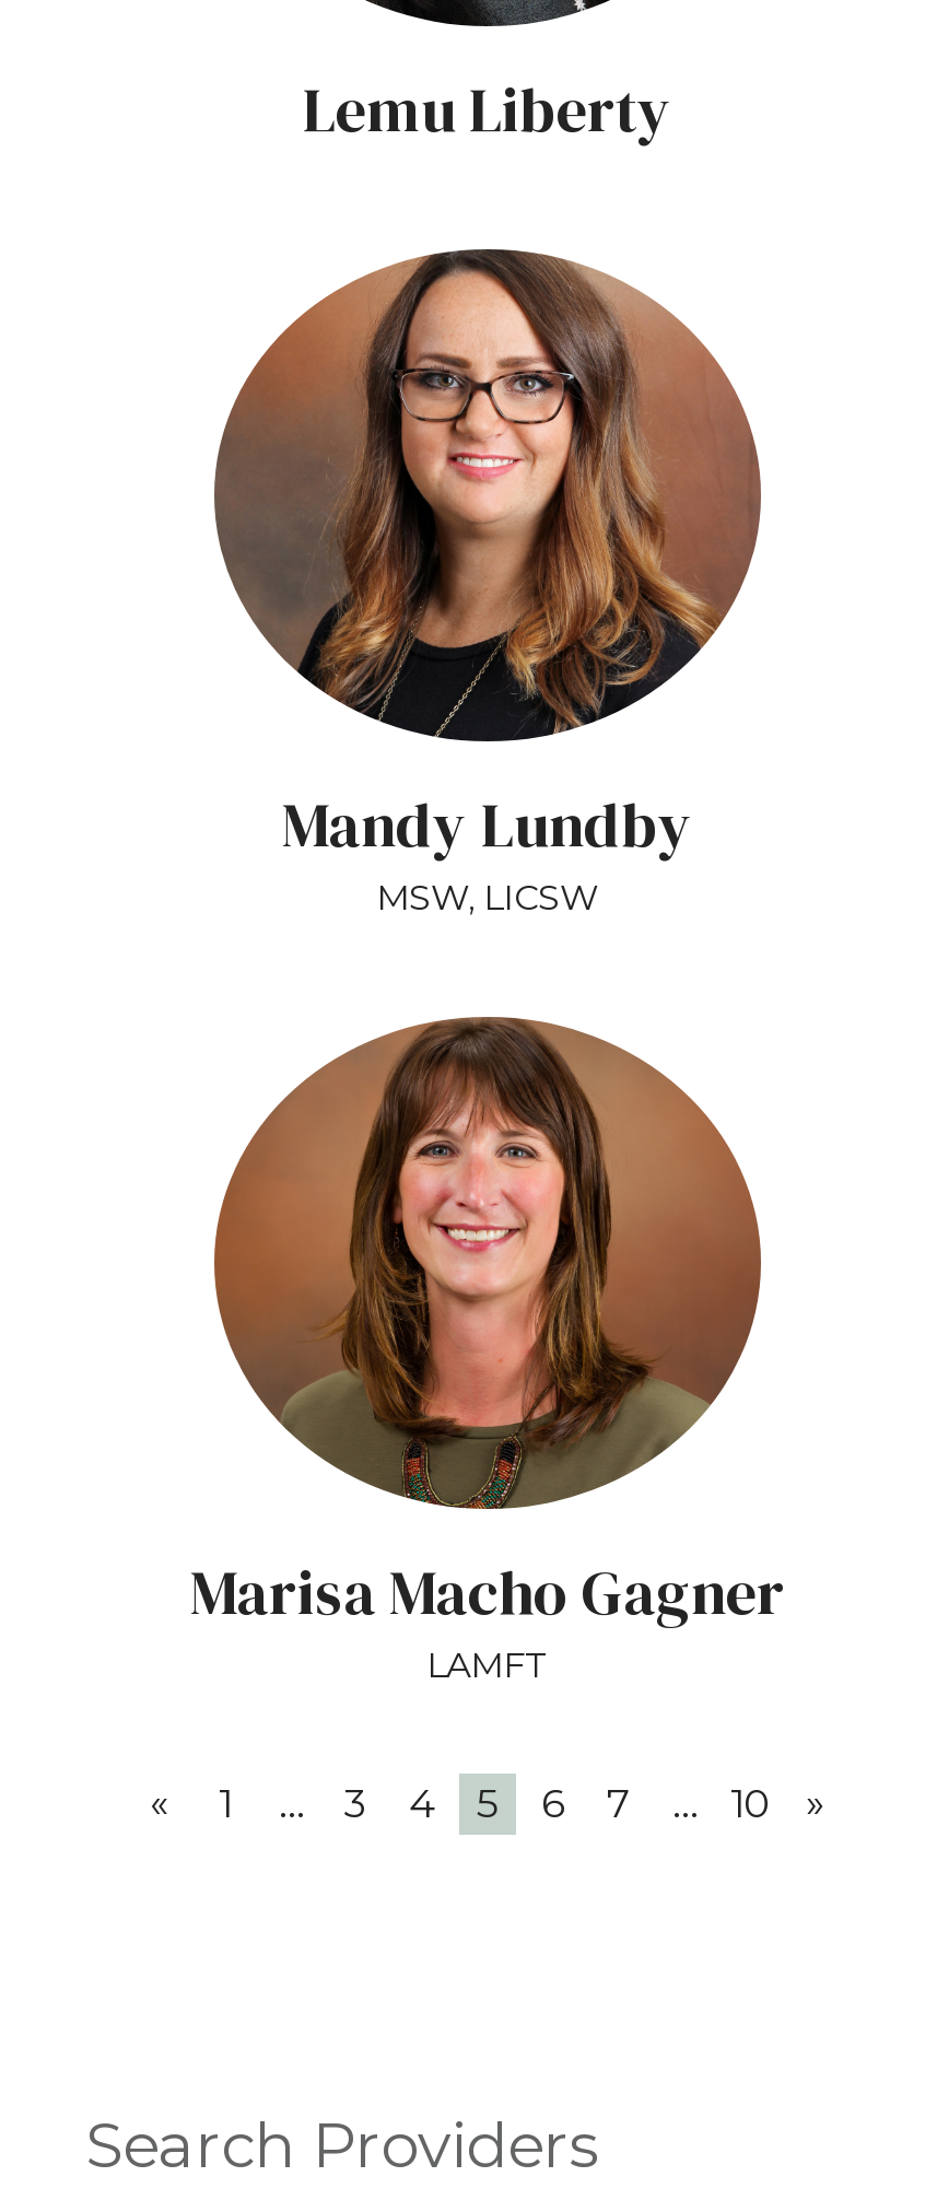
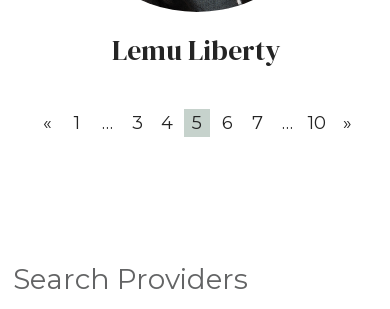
[212,241,763,918] [image] | Mandy Lundby | MSW, LICSW -> none
[190,1015,785,1686] [image] | Marisa Macho Gagner | LAMFT -> none

